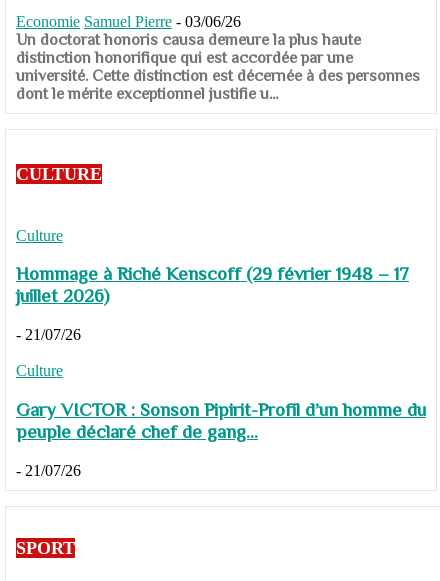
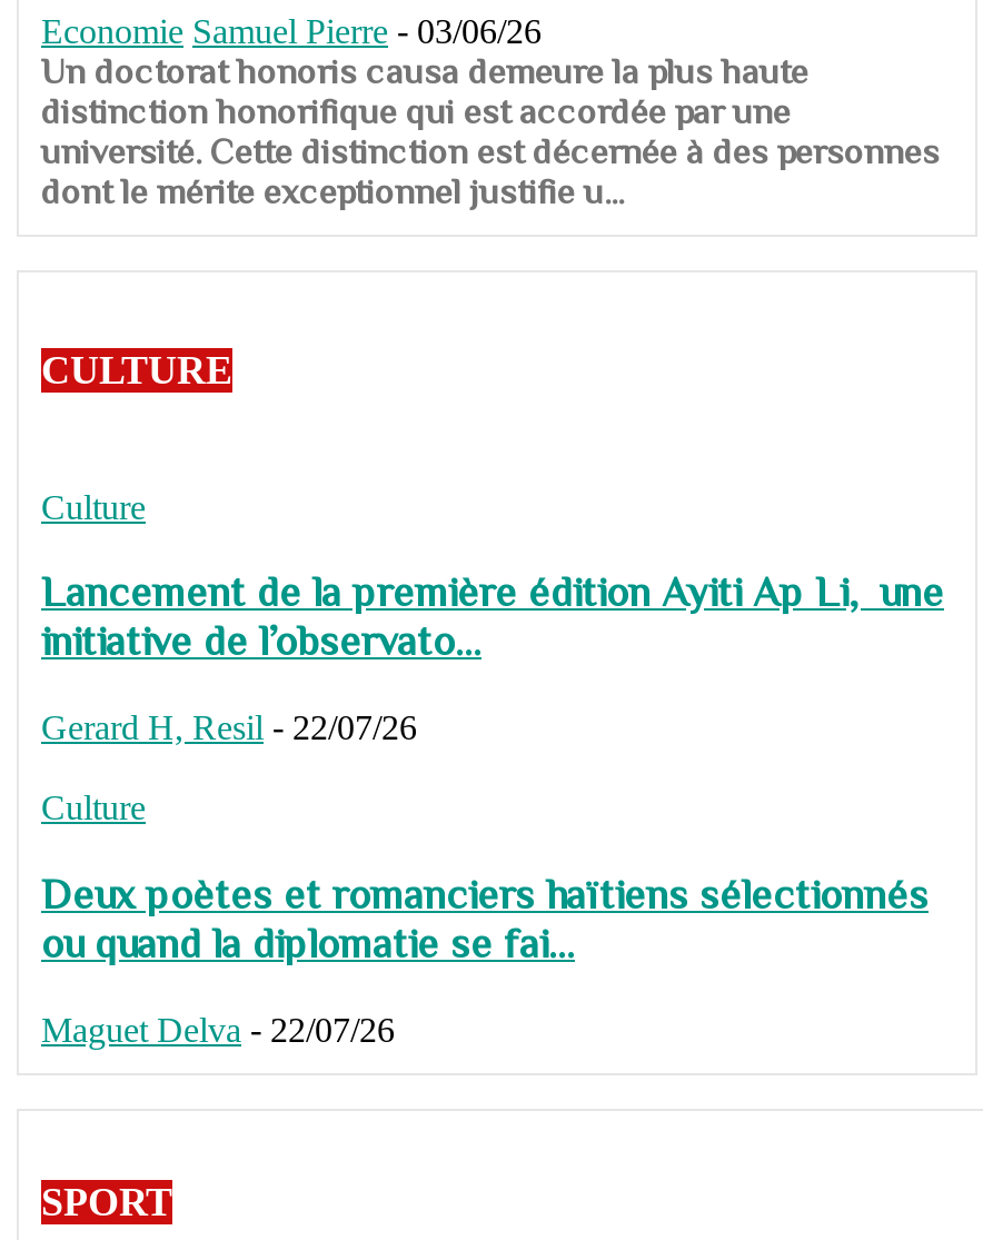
[16,263,409,306] Hommage à Riché Kenscoff (29 février 1948 – 17 | juillet 2026) -> [41,569,944,665] Lancement de la première édition Ayiti Ap Li, une | initiative de l’observato...
[16,326,81,343] - 21/07/26 -> [41,709,417,746] Gerard H, Resil - 22/07/26
[16,399,426,442] Gary VICTOR : Sonson Pipirit-Profil d’un homme du | peuple déclaré chef de gang... -> [41,870,929,966] Deux poètes et romanciers haïtiens sélectionnés | ou quand la diplomatie se fai...
[16,462,81,479] - 21/07/26 -> [41,1010,395,1048] Maguet Delva - 22/07/26

